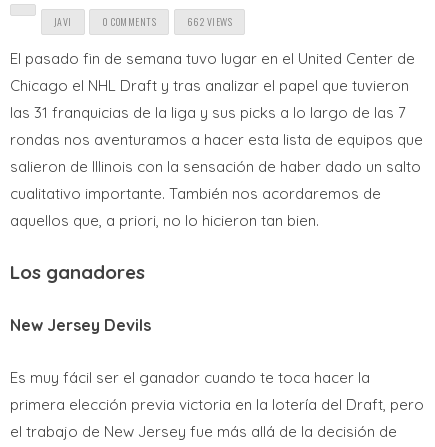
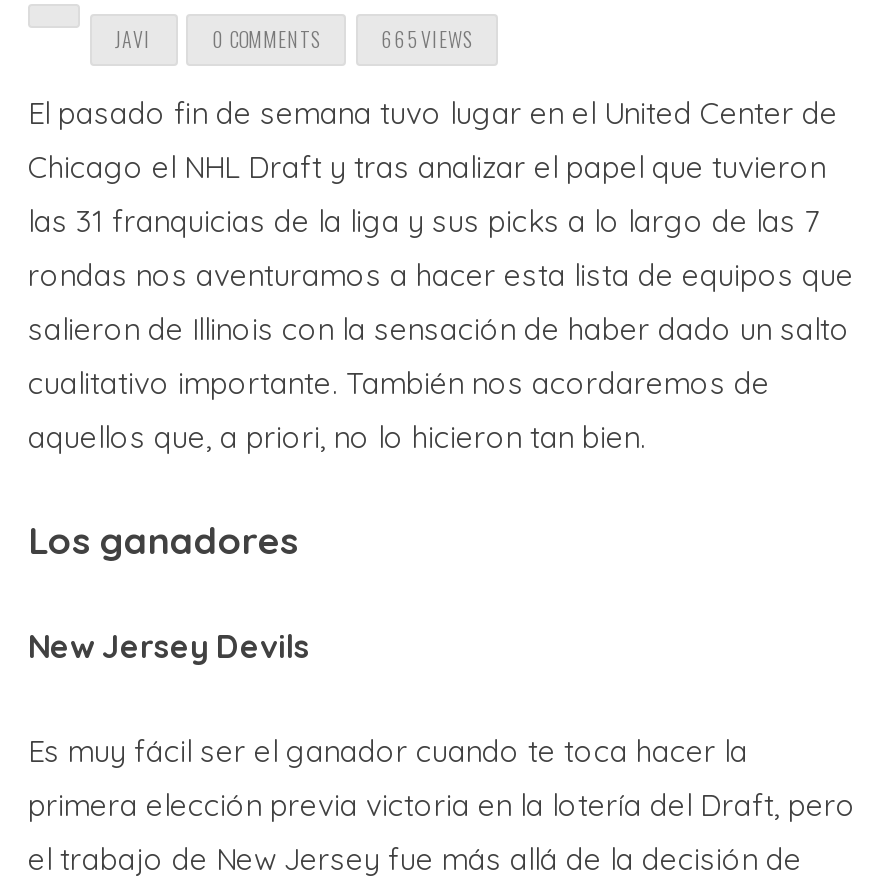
[186,14,232,29] 662 VIEWS -> [381,24,472,54] 665 VIEWS

